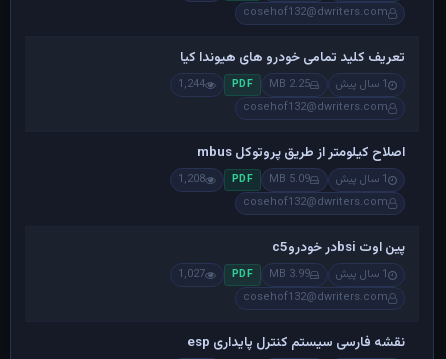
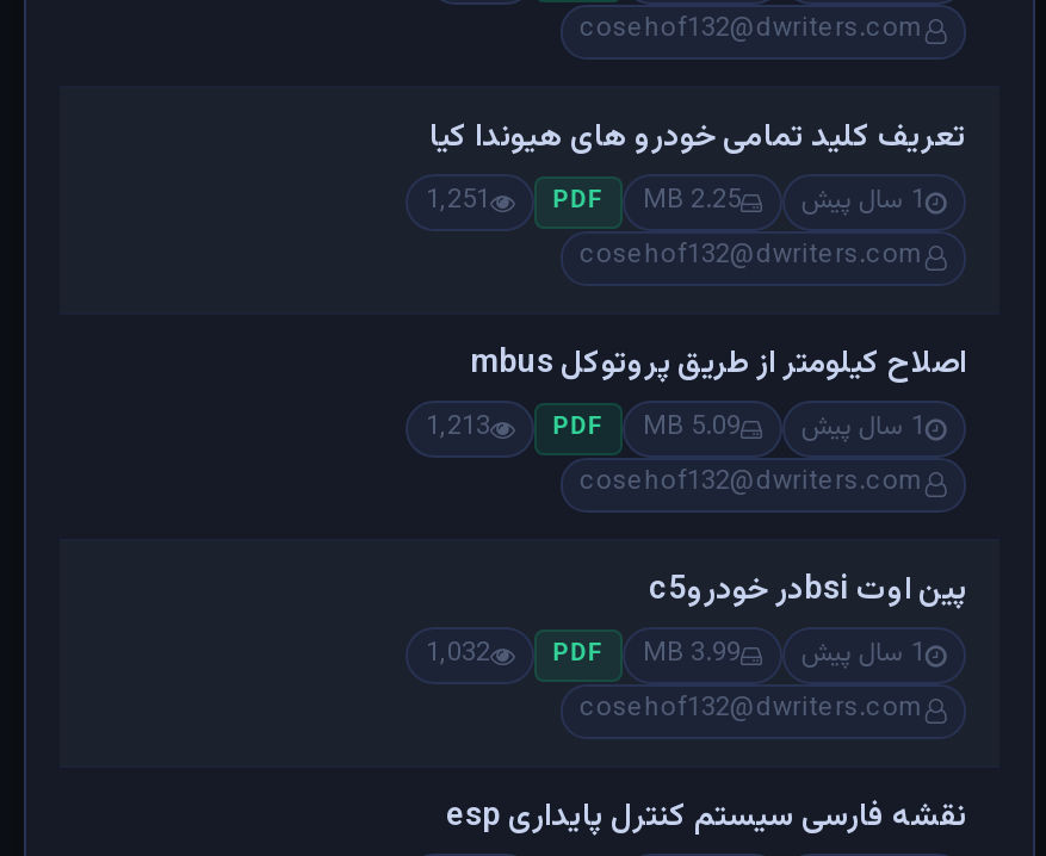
[178,76,253,93] 1,244 PDF -> [426,181,604,223] 1,251 PDF
[178,171,253,188] 1,208 PDF -> [426,407,604,449] 1,213 PDF
[178,266,253,283] 1,027 PDF -> [426,634,604,676] 1,032 PDF

